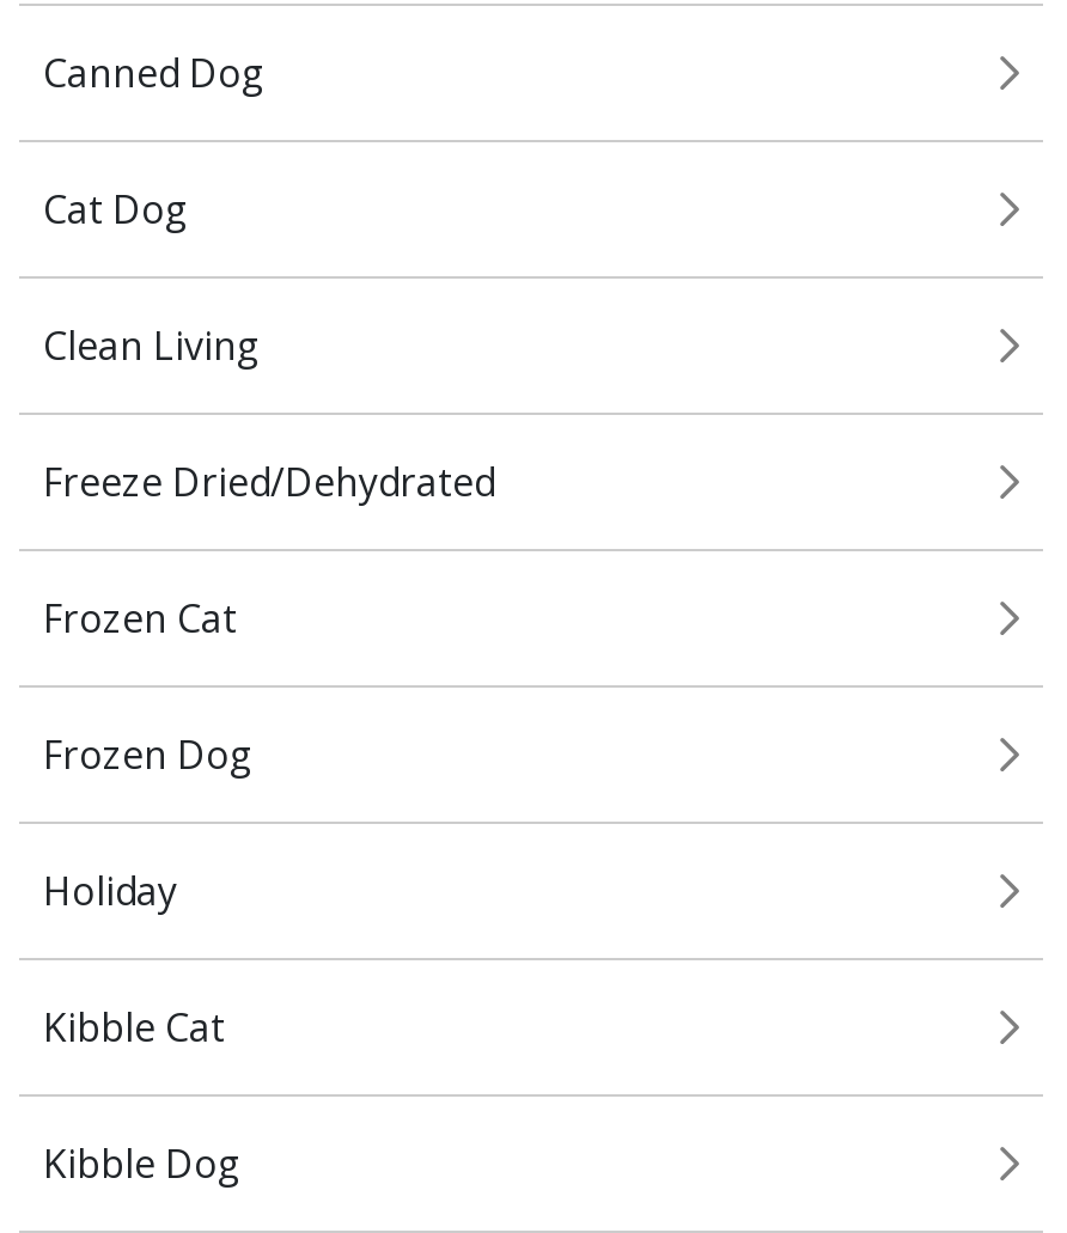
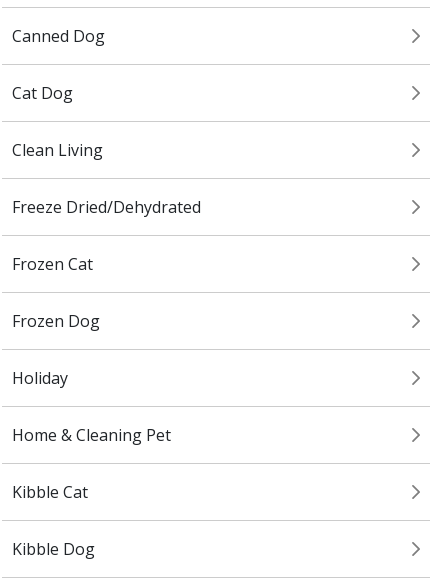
none -> [12,424,171,446] Home & Cleaning Pet

